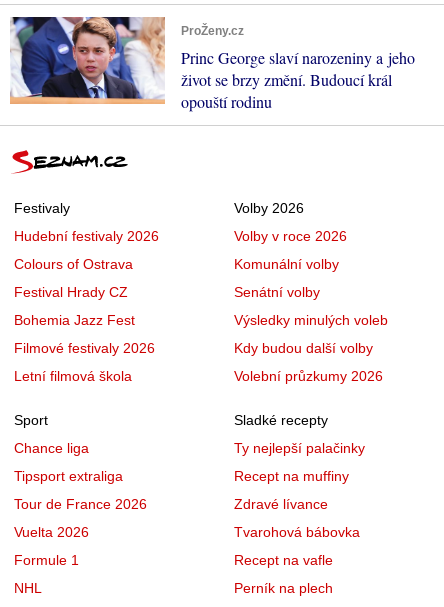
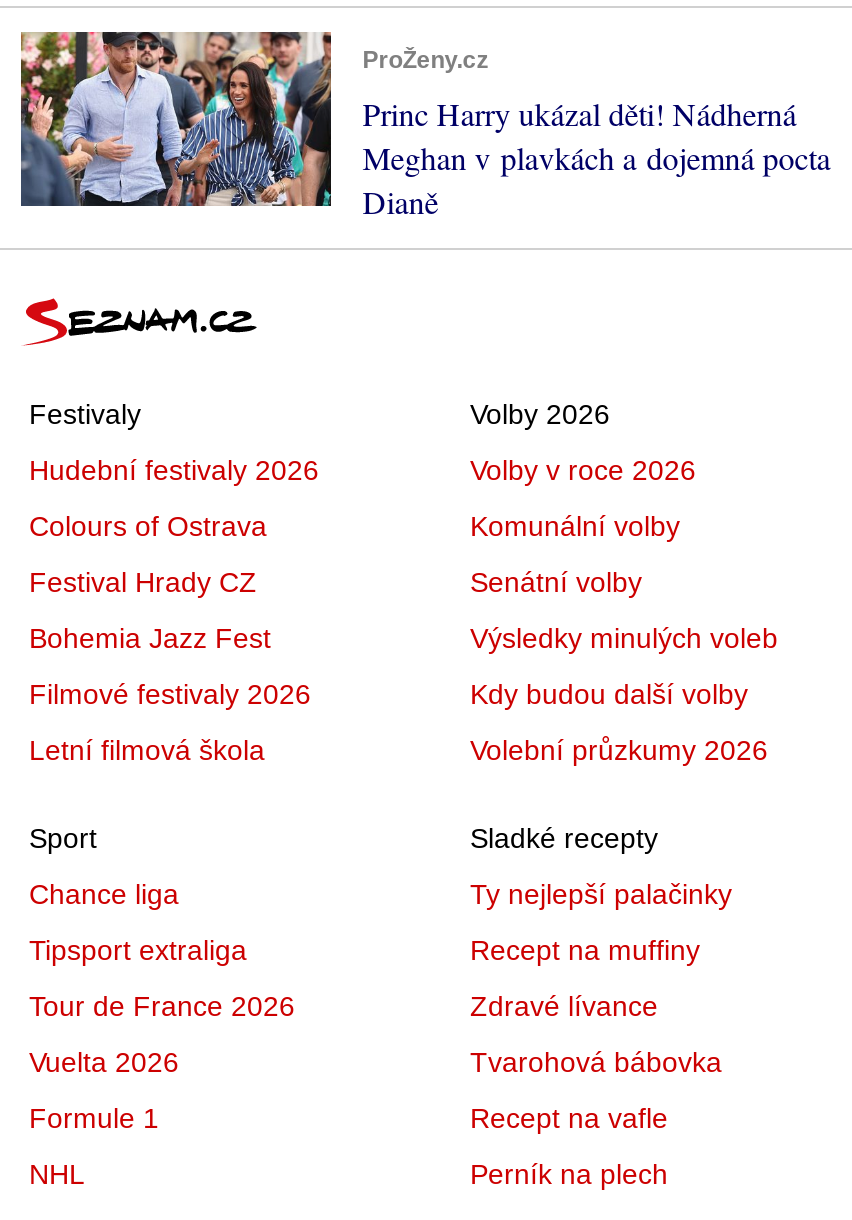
[9,16,415,112] [image] | Princ George slaví narozeniny a jeho | život se brzy změní. Budoucí král | opouští rodinu -> [19,29,830,222] [image] | Princ Harry ukázal děti! Nádherná | Meghan v plavkách a dojemná pocta | Dianě

